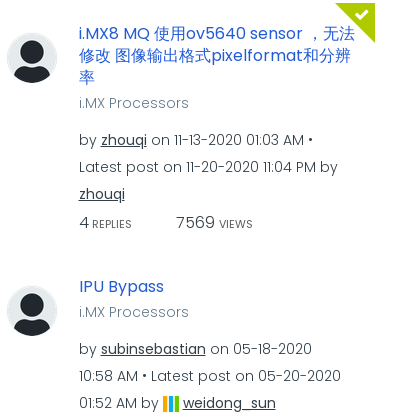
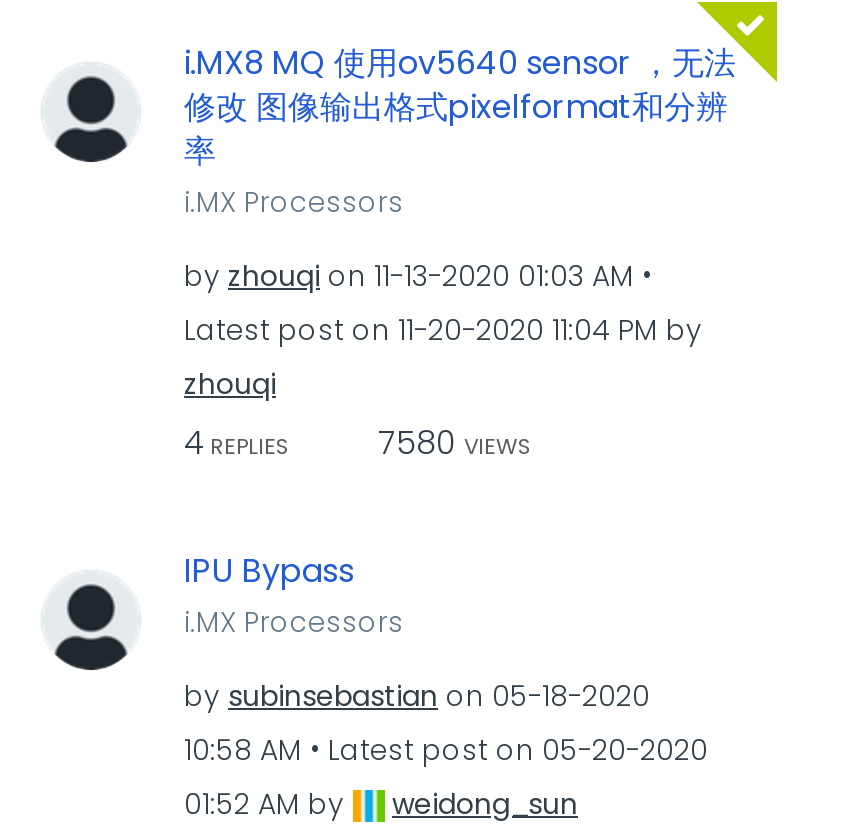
[78,211,252,234] 4 REPLIES 7569 VIEWS -> [184,419,532,465] 4 REPLIES 7580 VIEWS

